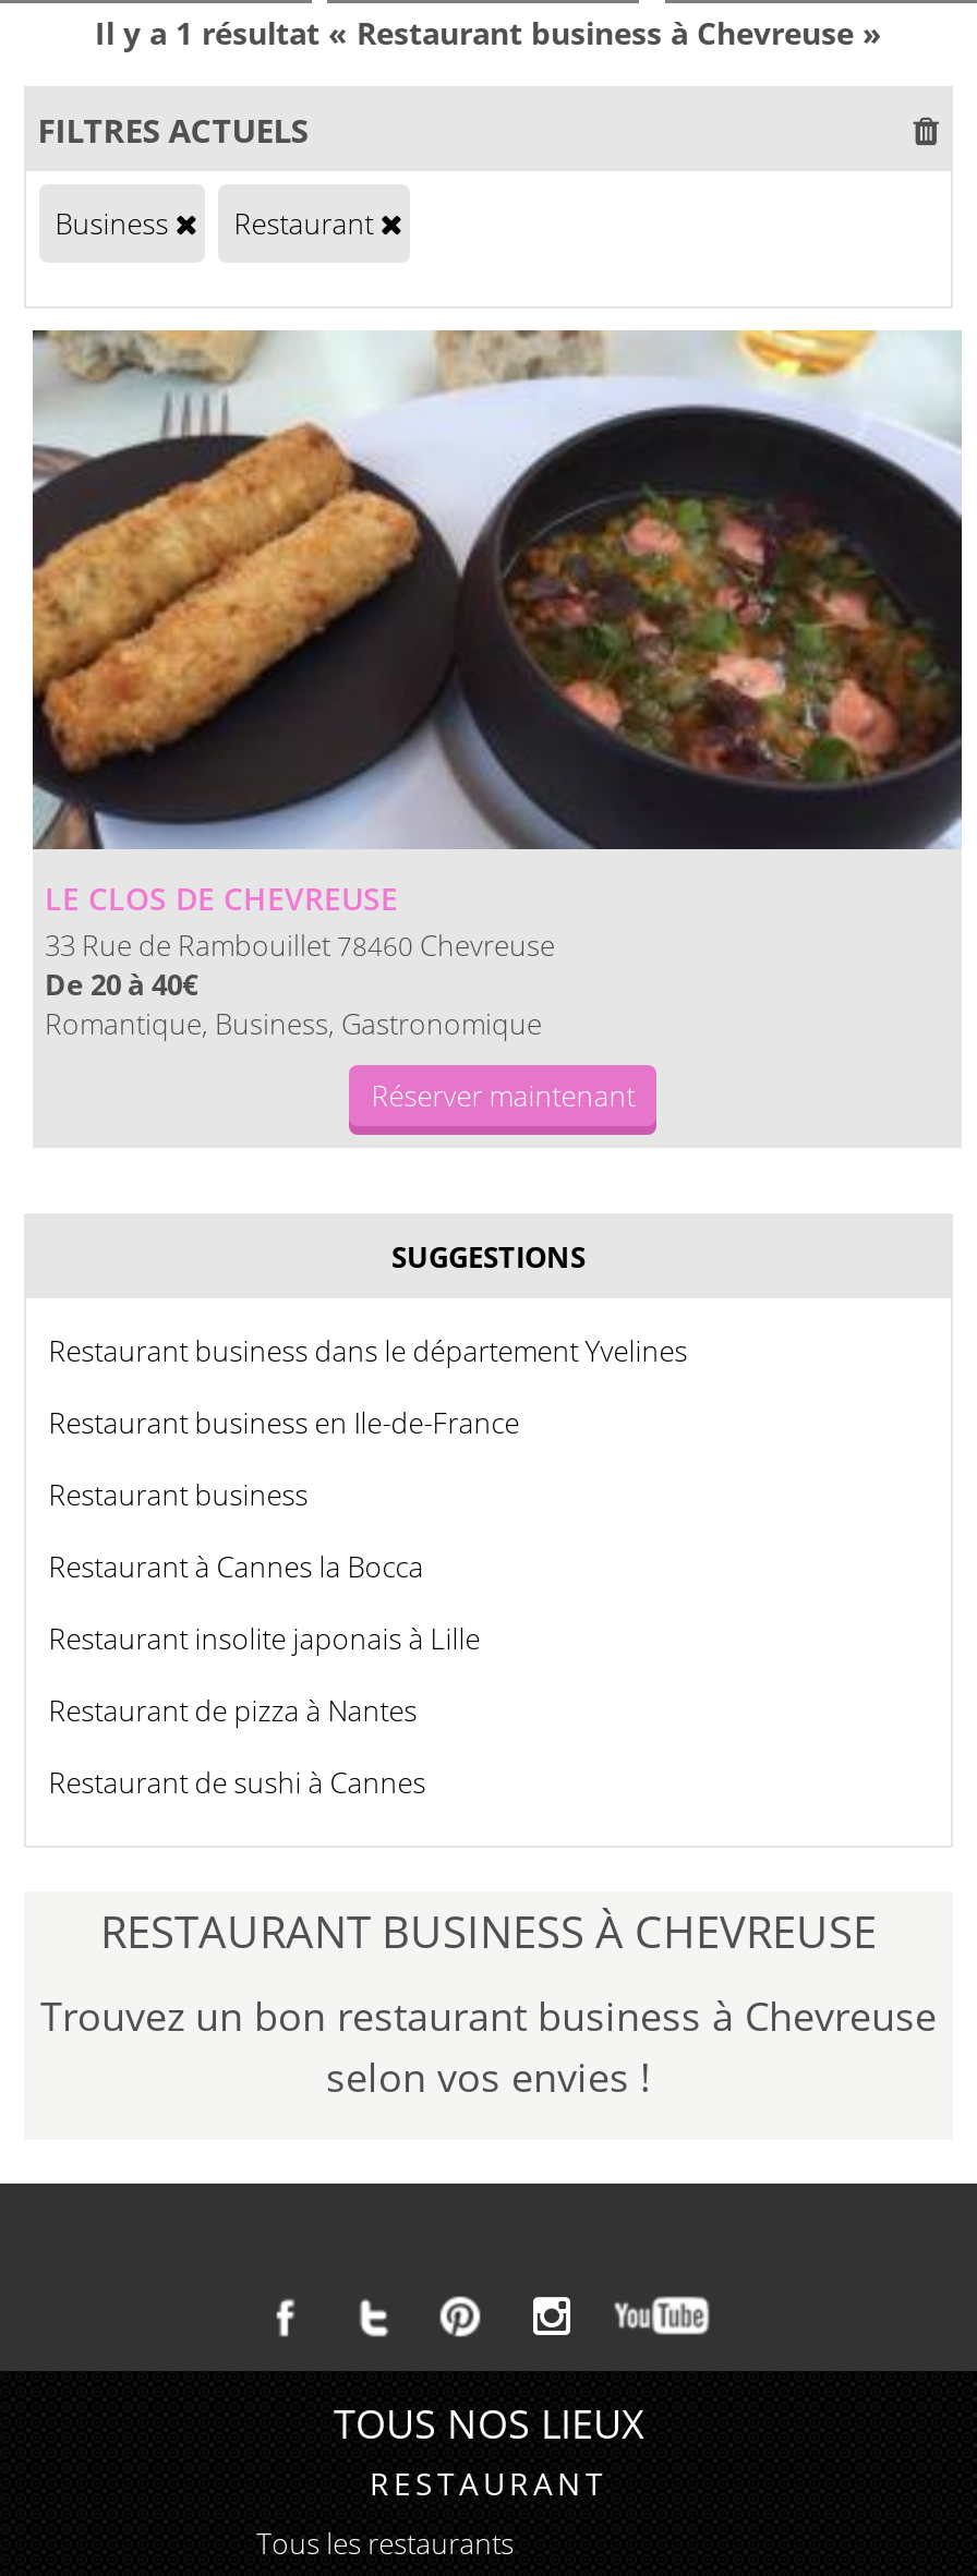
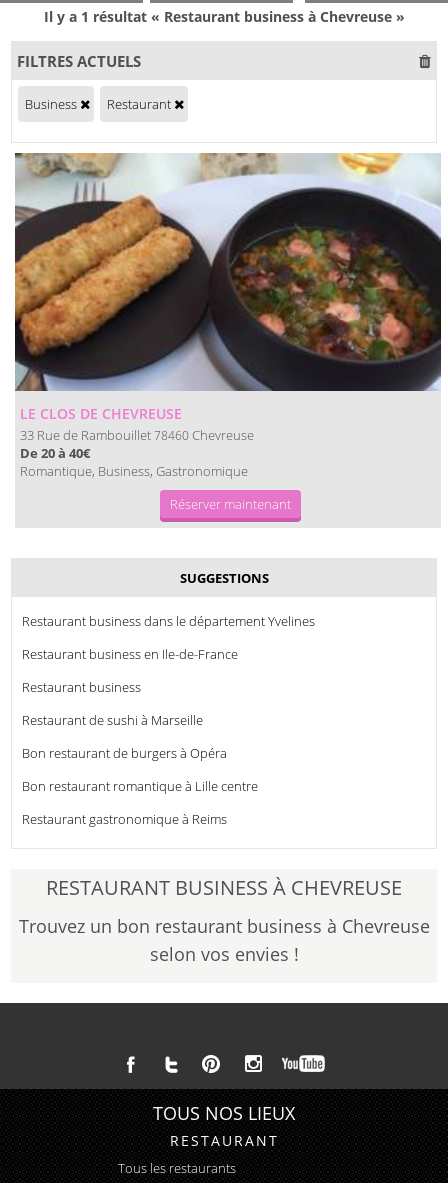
[48,1548,424,1587] Restaurant à Cannes la Bocca -> [22,711,203,729] Restaurant de sushi à Marseille
[48,1620,480,1659] Restaurant insolite japonais à Lille -> [22,744,227,762] Bon restaurant de burgers à Opéra
[48,1691,417,1731] Restaurant de pizza à Nantes -> [22,777,258,795] Bon restaurant romantique à Lille centre
[48,1763,426,1803] Restaurant de sushi à Cannes -> [22,810,227,828] Restaurant gastronomique à Reims

